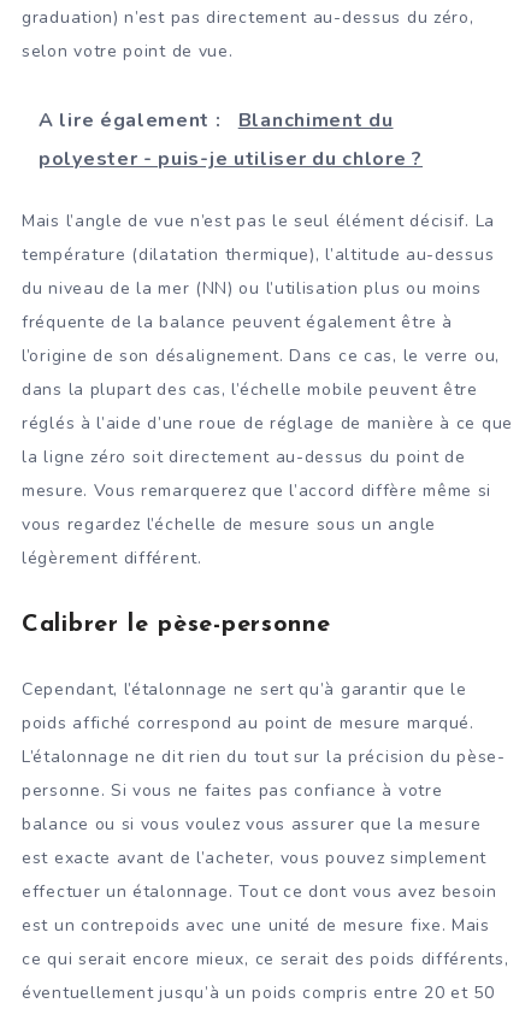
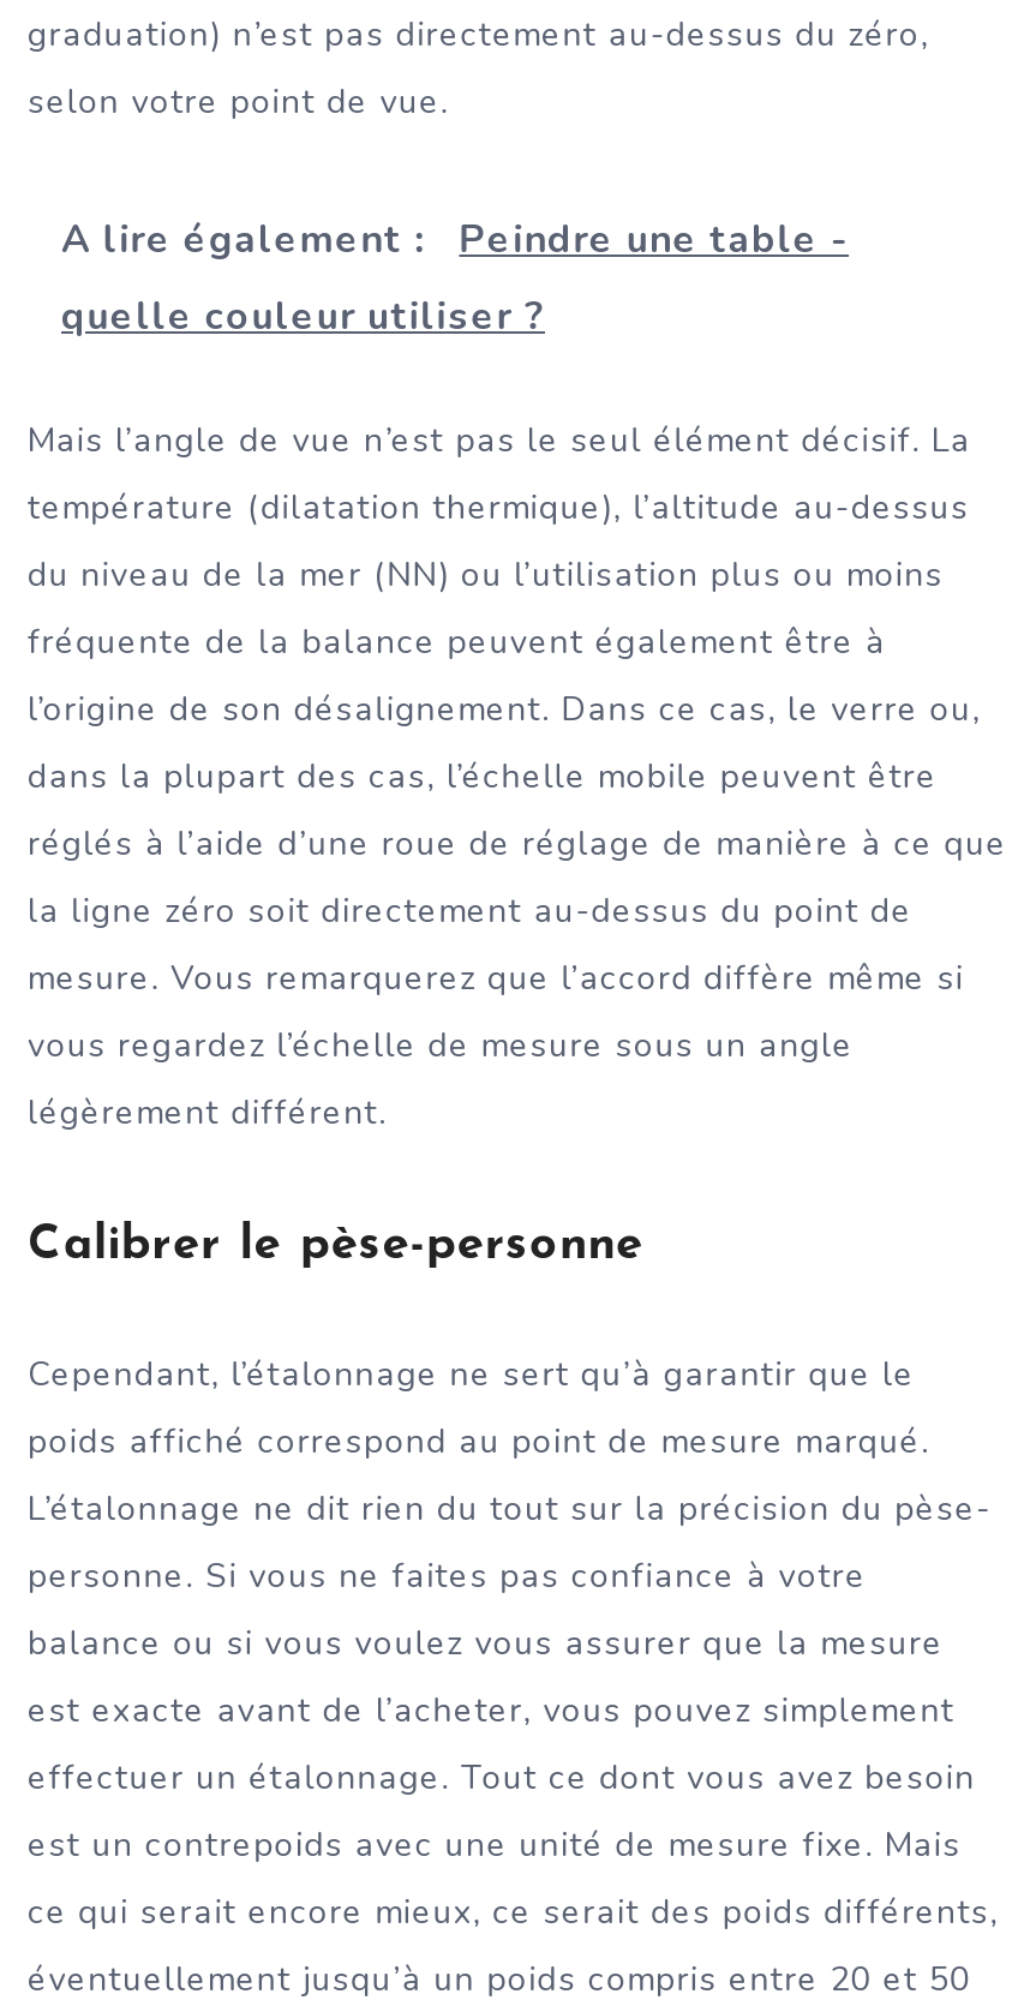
[39,107,393,133] A lire également : Blanchiment du -> [61,213,849,266] A lire également : Peindre une table -
[39,145,423,172] polyester - puis-je utiliser du chlore ? -> [61,290,545,343] quelle couleur utiliser ?

